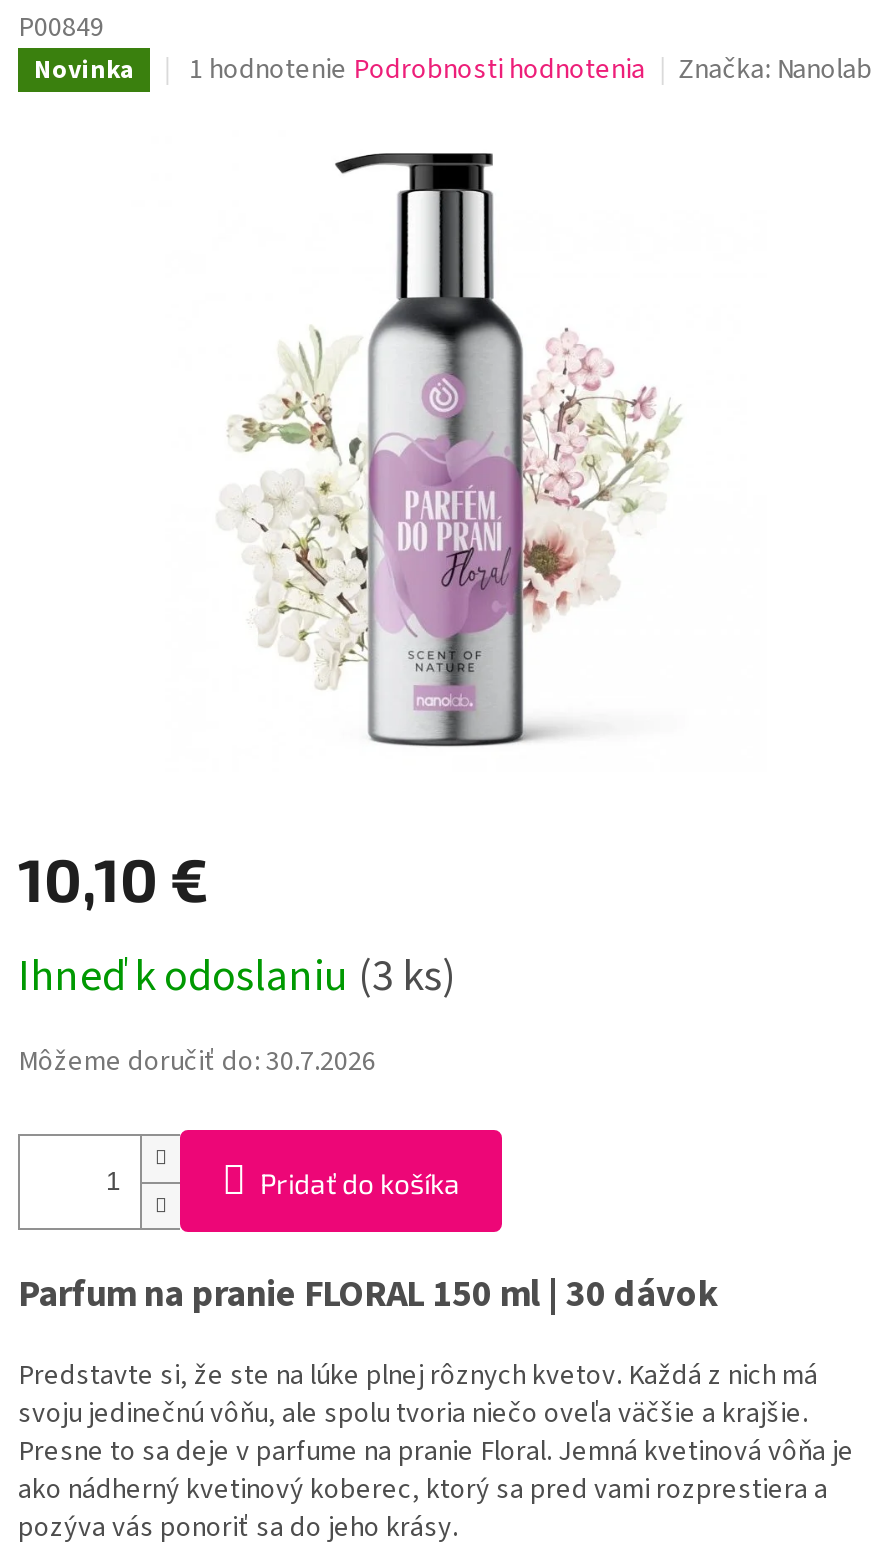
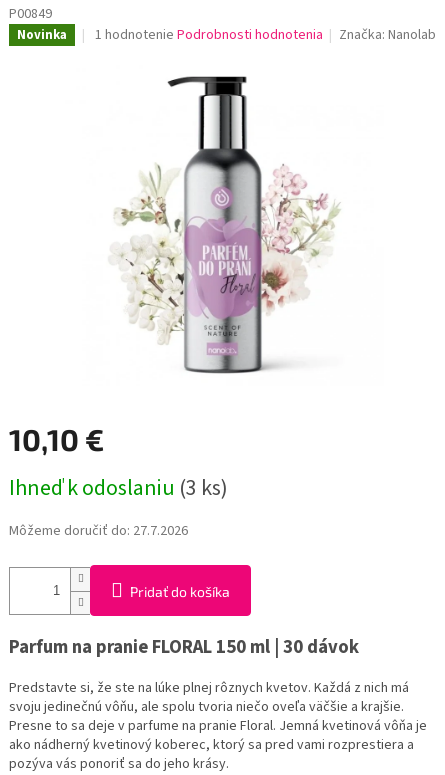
[18,1043,376,1083] Môžeme doručiť do: 30.7.2026 -> [9,521,188,541] Môžeme doručiť do: 27.7.2026

